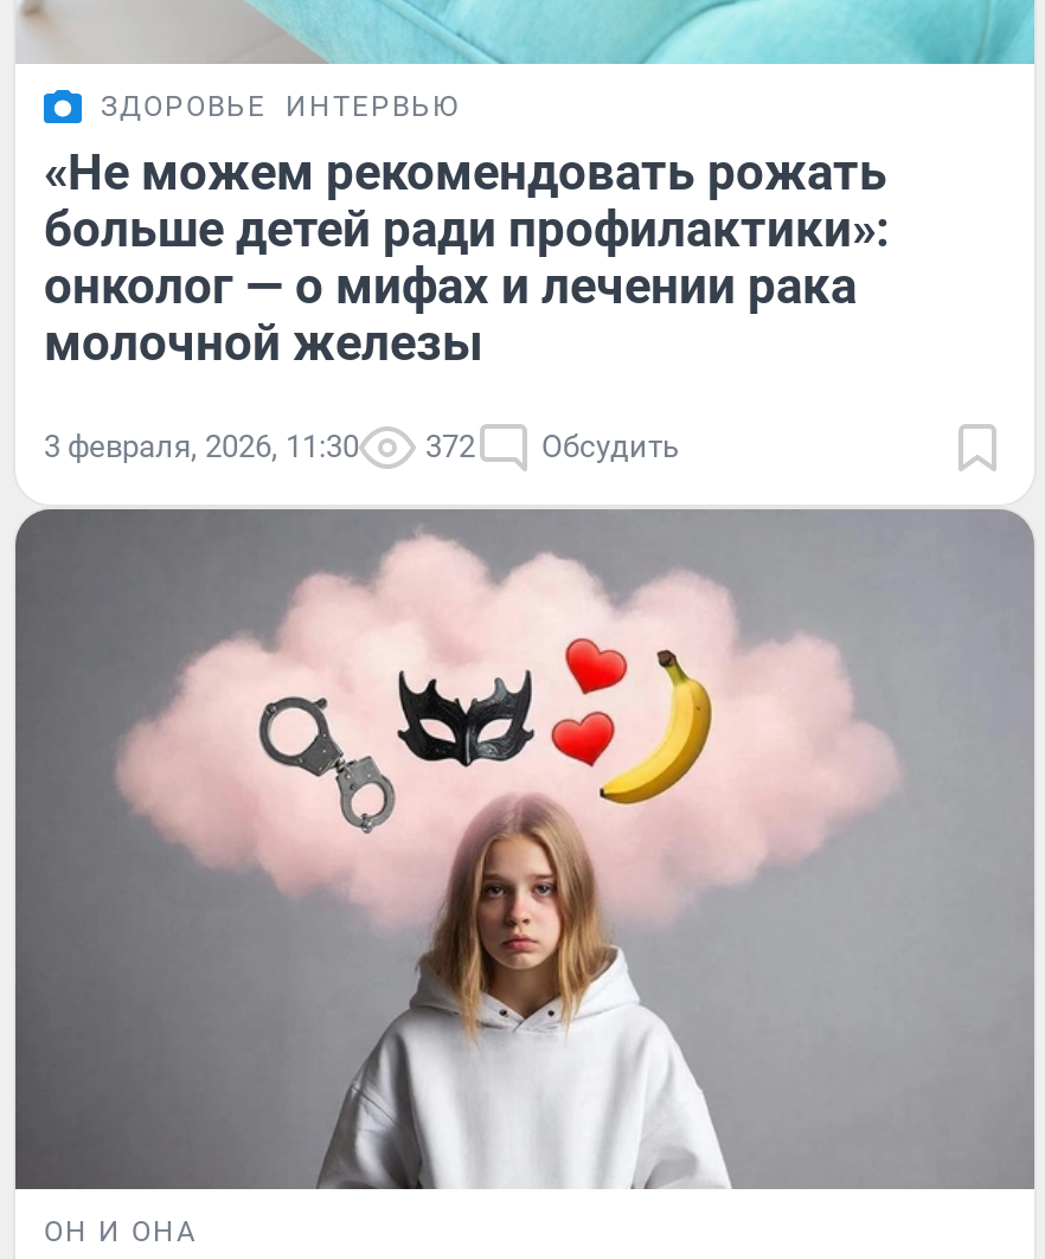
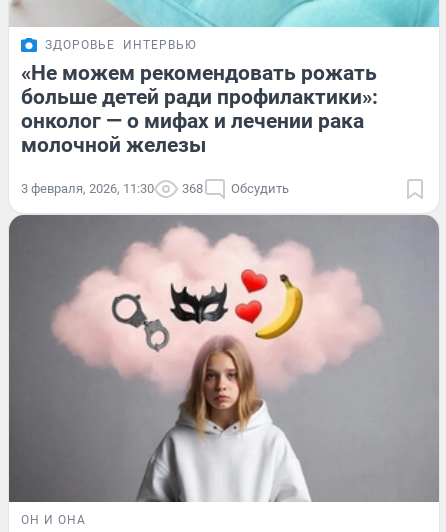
[44,429,679,464] 3 февраля, 2026, 11:30 372 Обсудить -> [21,181,289,196] 3 февраля, 2026, 11:30 368 Обсудить

